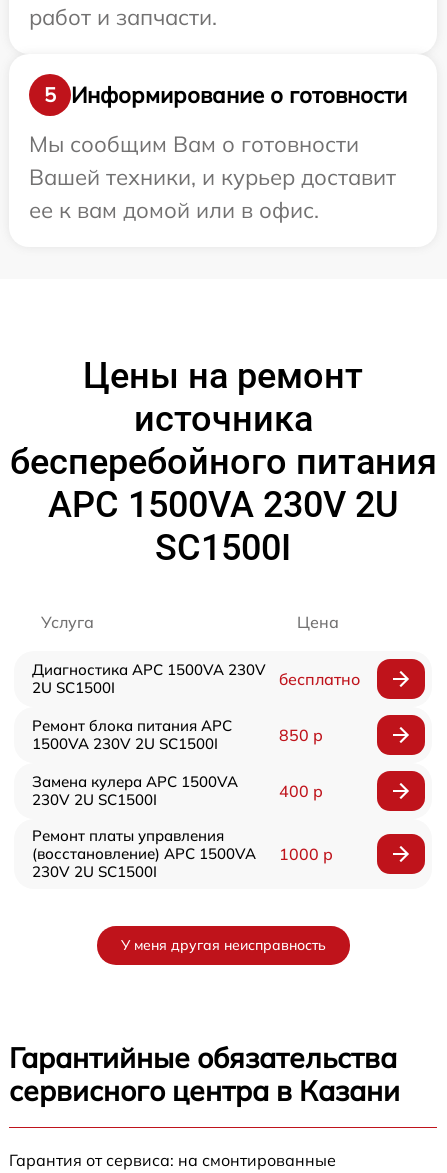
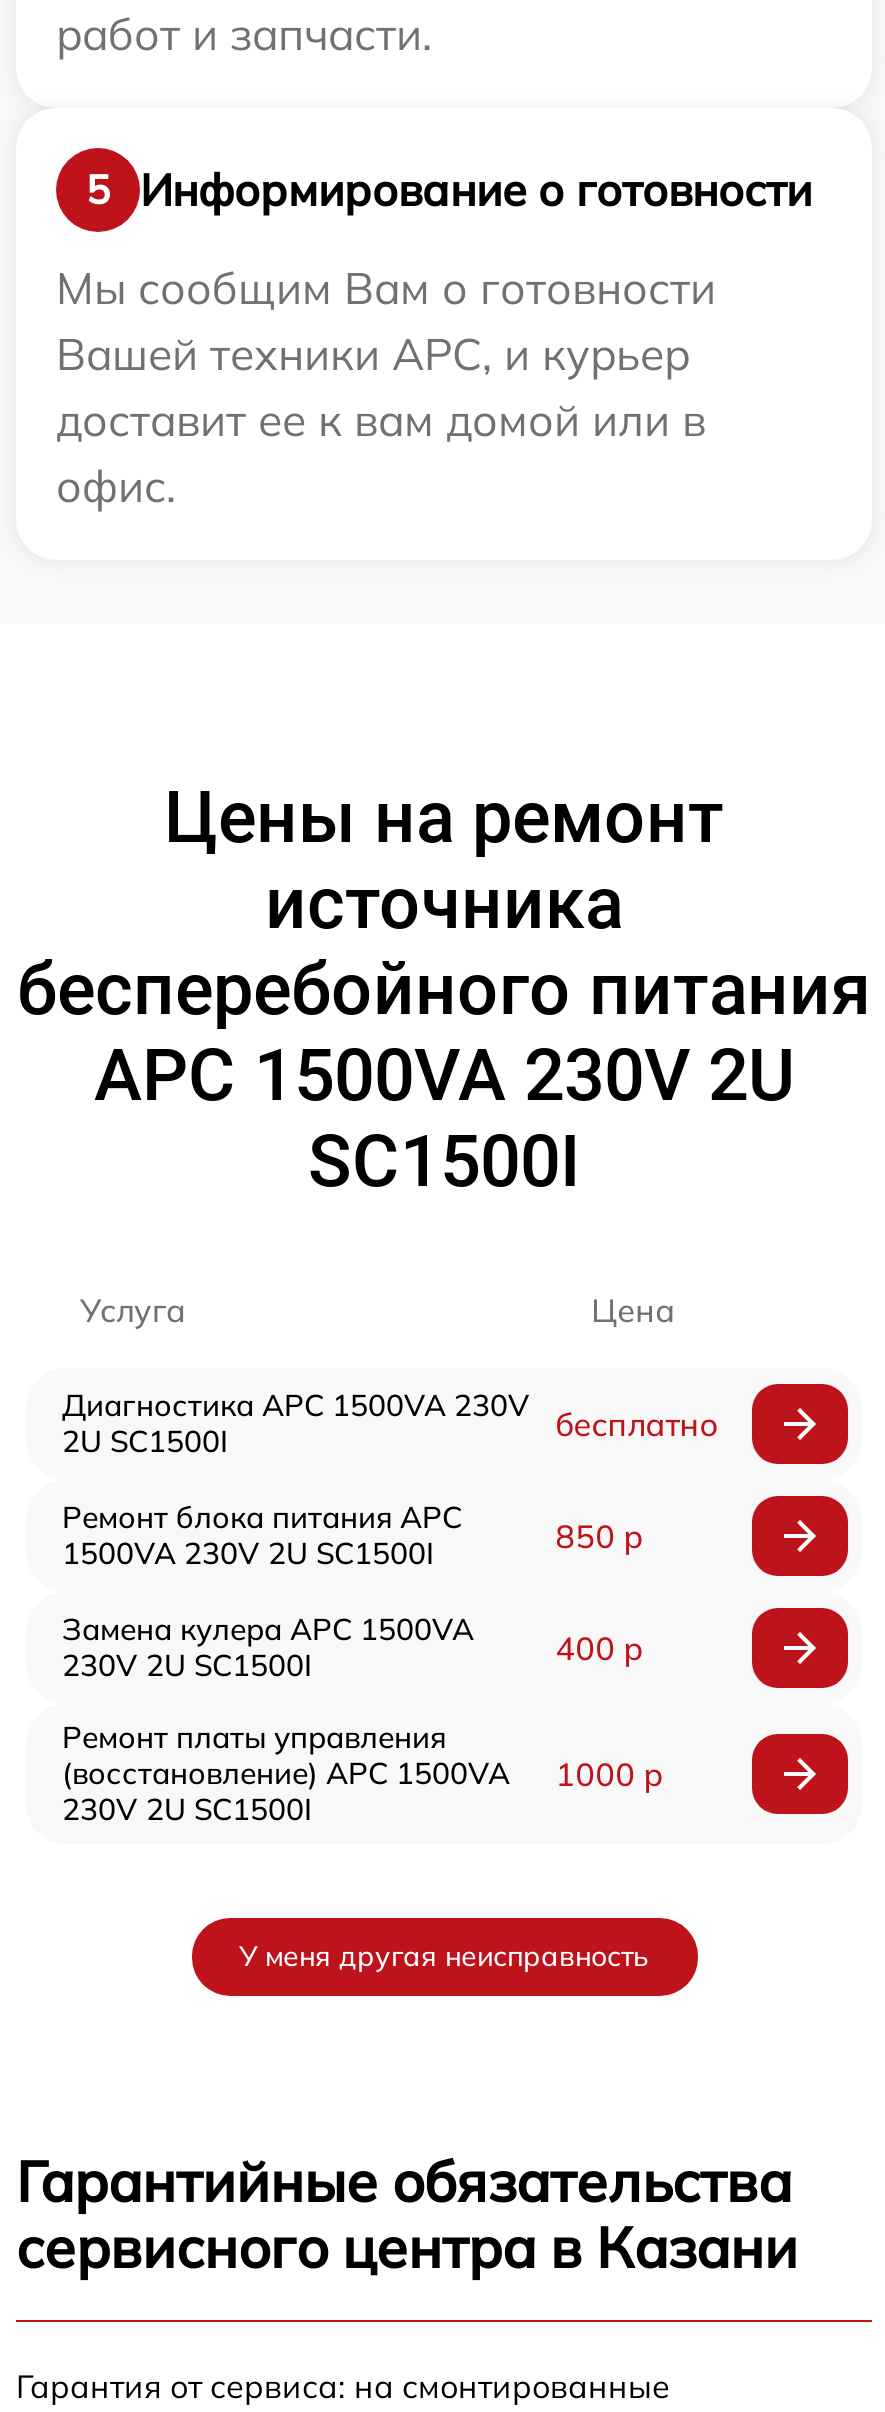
[29,163,396,224] Вашей техники, и курьер доставит | ее к вам домой или в офис. -> [56,326,706,514] Вашей техники APC, и курьер | доставит ее к вам домой или в | офис.

